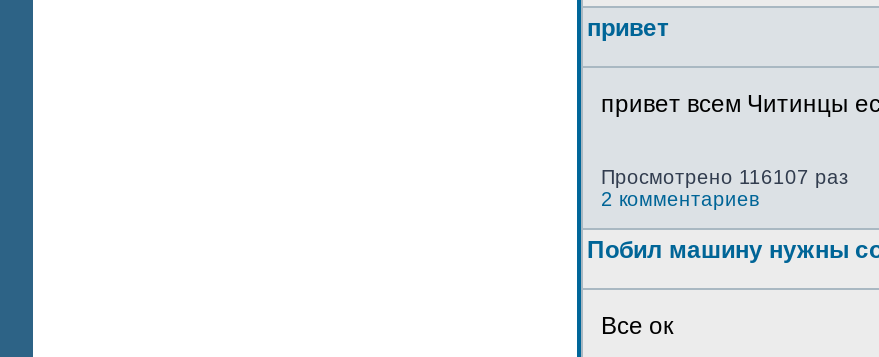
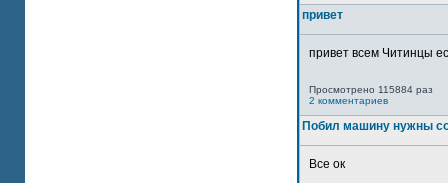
[601,166,849,188] Просмотрено 116107 раз -> [309,84,433,95] Просмотрено 115884 раз

